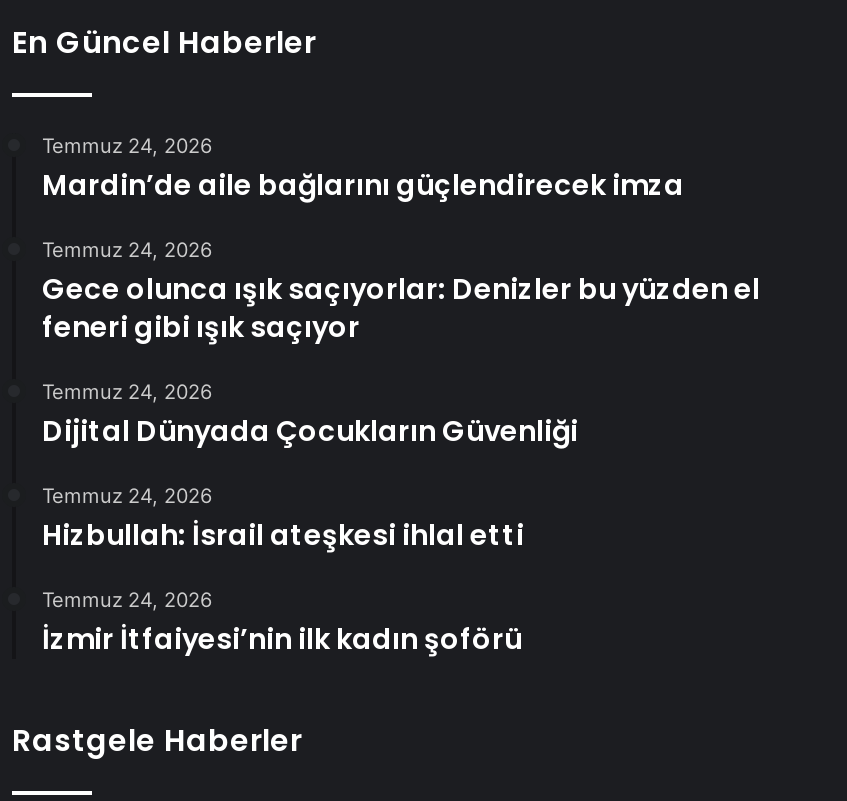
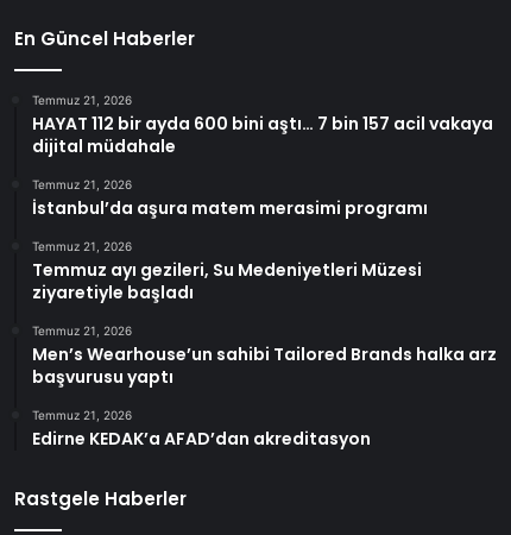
[42,133,684,205] Temmuz 24, 2026 | Mardin’de aile bağlarını güçlendirecek imza -> [32,93,493,158] Temmuz 21, 2026 | HAYAT 112 bir ayda 600 bini aştı… 7 bin 157 acil vakaya | dijital müdahale
[42,237,760,347] Temmuz 24, 2026 | Gece olunca ışık saçıyorlar: Denizler bu yüzden el | feneri gibi ışık saçıyor -> [32,177,428,220] Temmuz 21, 2026 | İstanbul’da aşura matem merasimi programı
[42,379,578,451] Temmuz 24, 2026 | Dijital Dünyada Çocukların Güvenliği -> [32,239,422,304] Temmuz 21, 2026 | Temmuz ayı gezileri, Su Medeniyetleri Müzesi | ziyaretiyle başladı
[42,483,524,555] Temmuz 24, 2026 | Hizbullah: İsrail ateşkesi ihlal etti -> [32,323,497,389] Temmuz 21, 2026 | Men’s Wearhouse’un sahibi Tailored Brands halka arz | başvurusu yaptı
[42,587,522,659] Temmuz 24, 2026 | İzmir İtfaiyesi’nin ilk kadın şoförü -> [32,408,371,451] Temmuz 21, 2026 | Edirne KEDAK’a AFAD’dan akreditasyon

